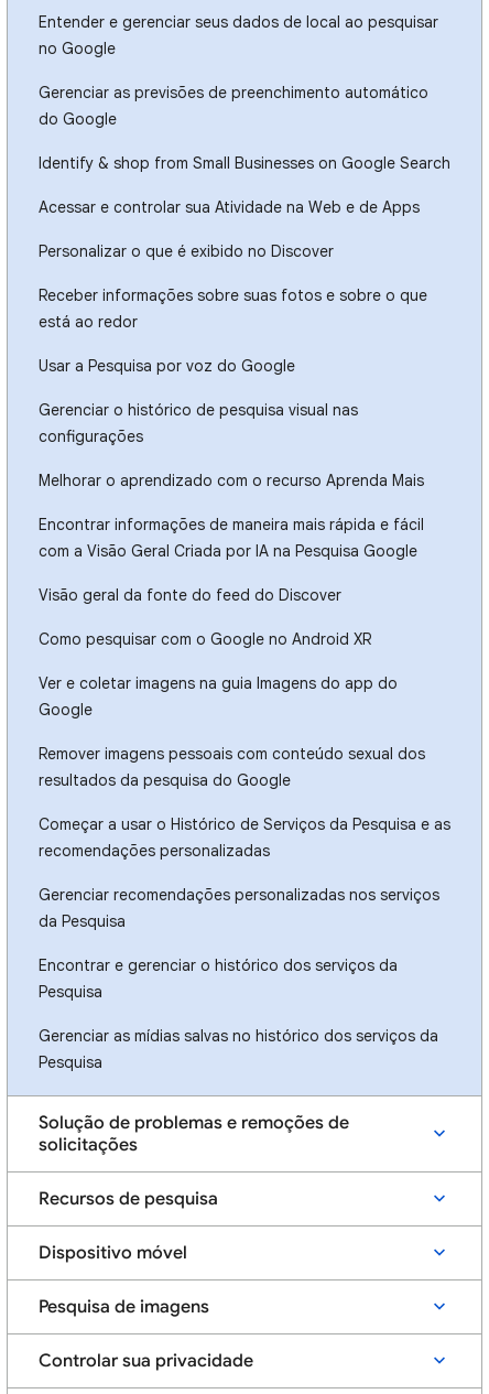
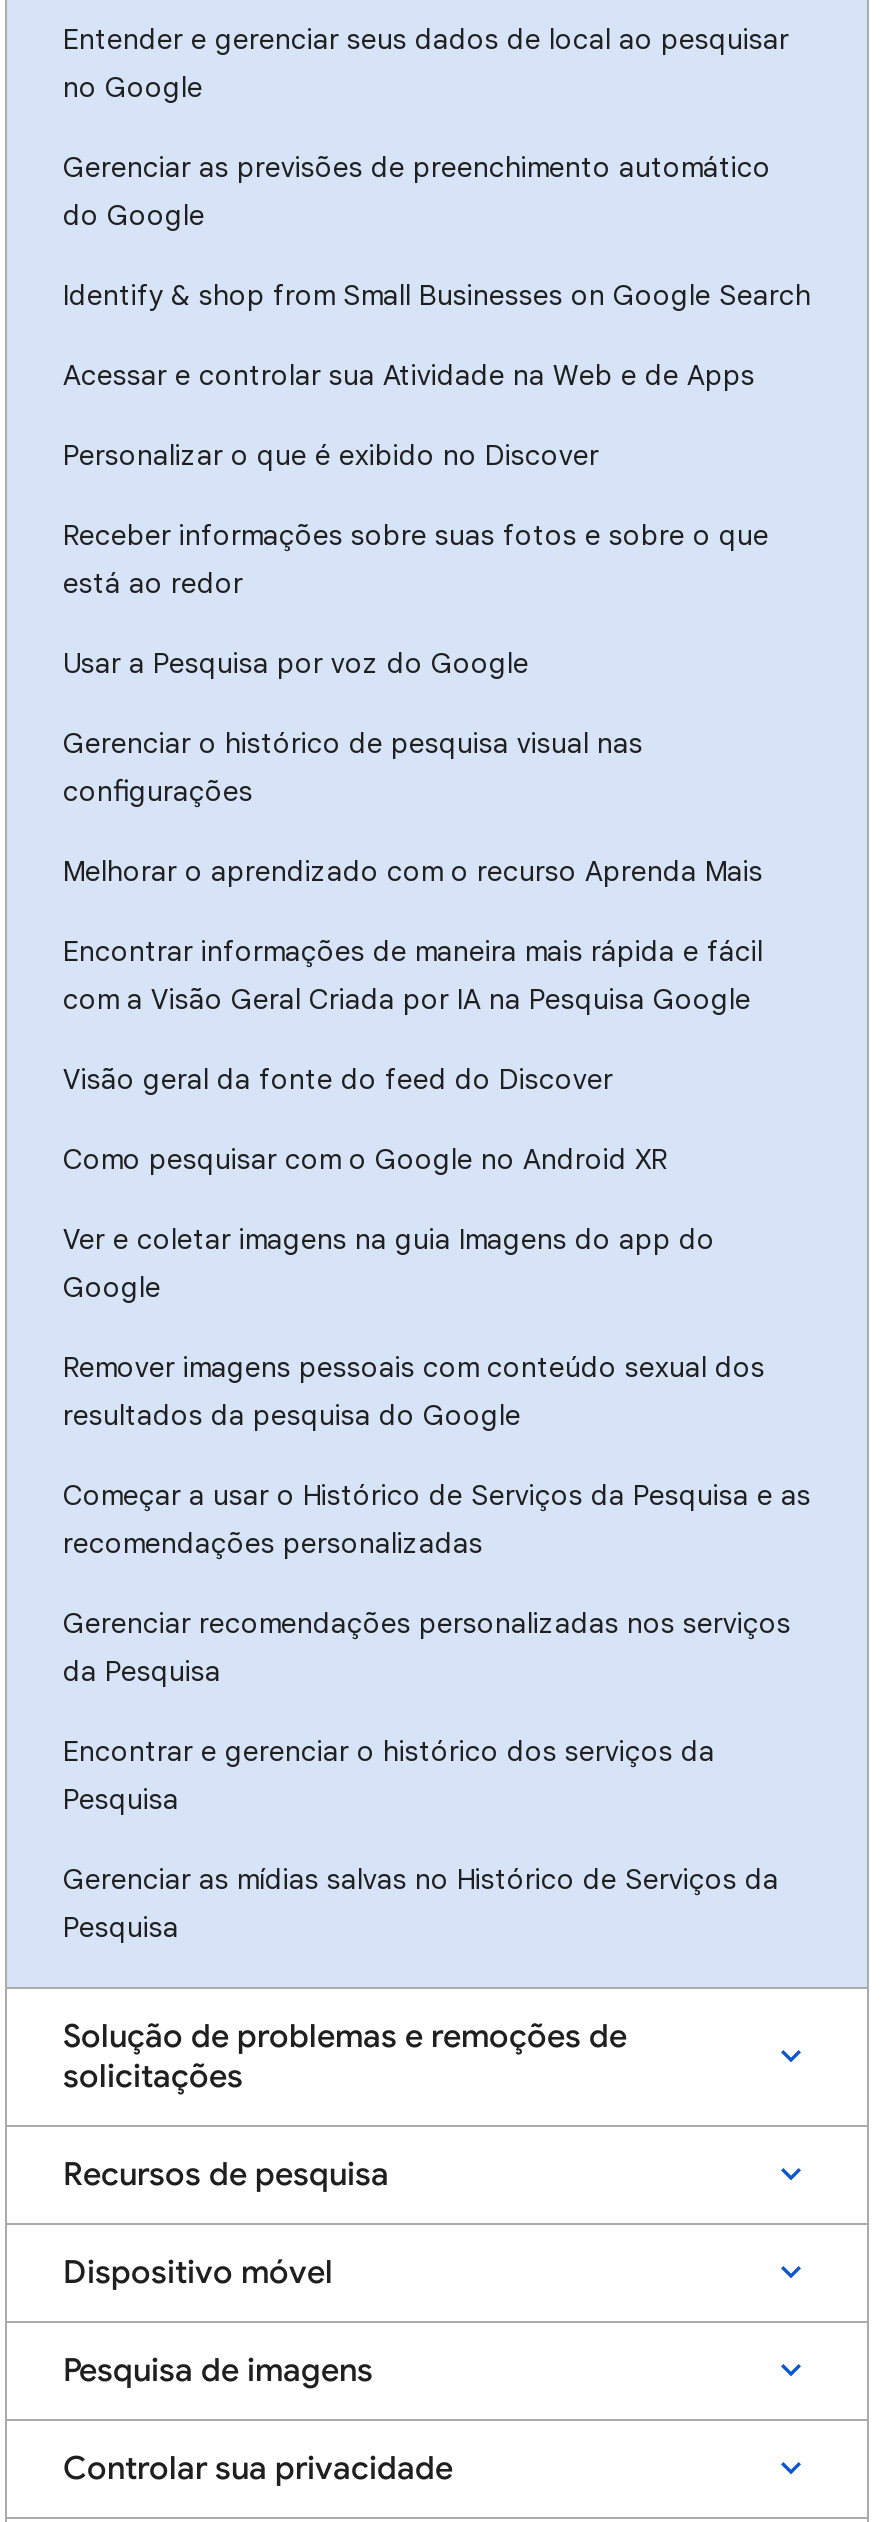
[39,1026,438,1046] Gerenciar as mídias salvas no histórico dos serviços da -> [63,1861,779,1897] Gerenciar as mídias salvas no Histórico de Serviços da

